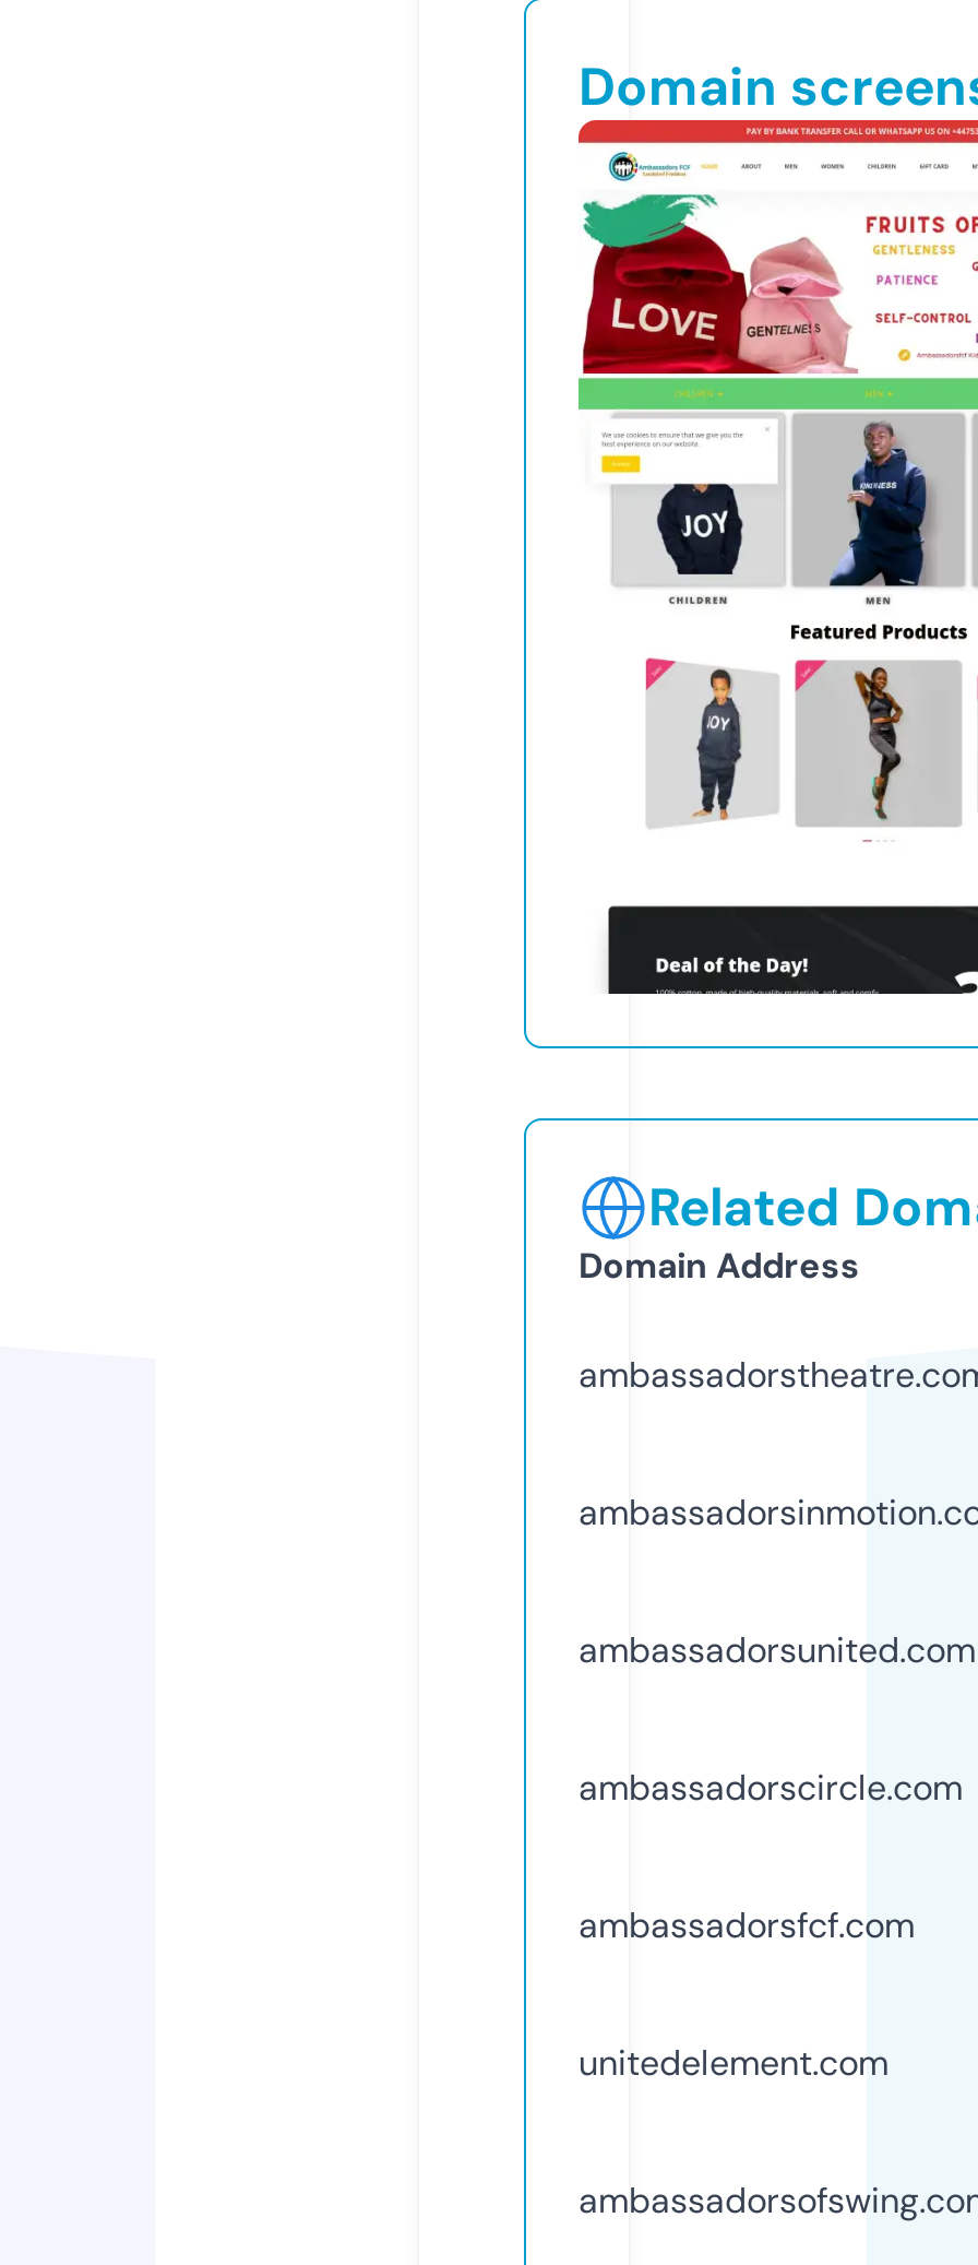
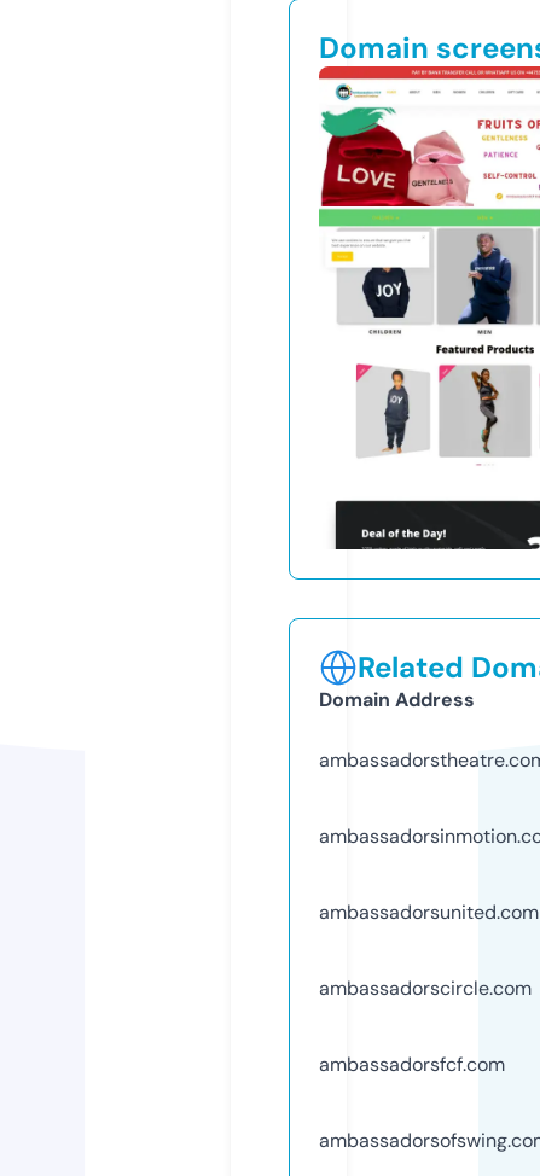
[579,2040,888,2085] unitedelement.com -> none

